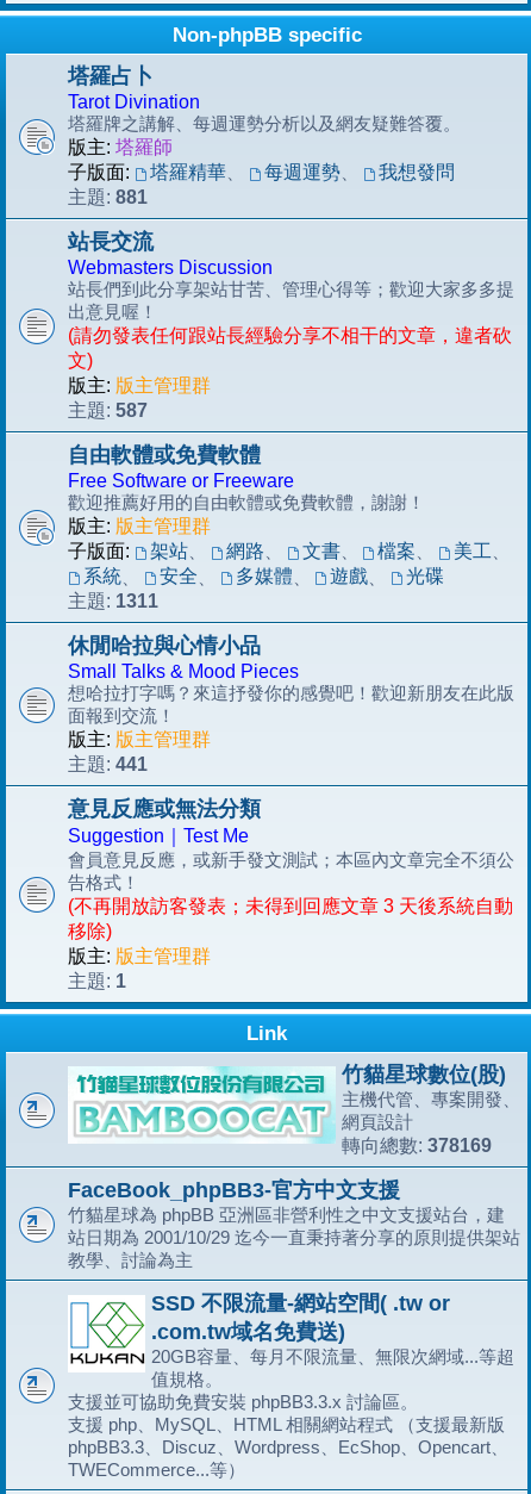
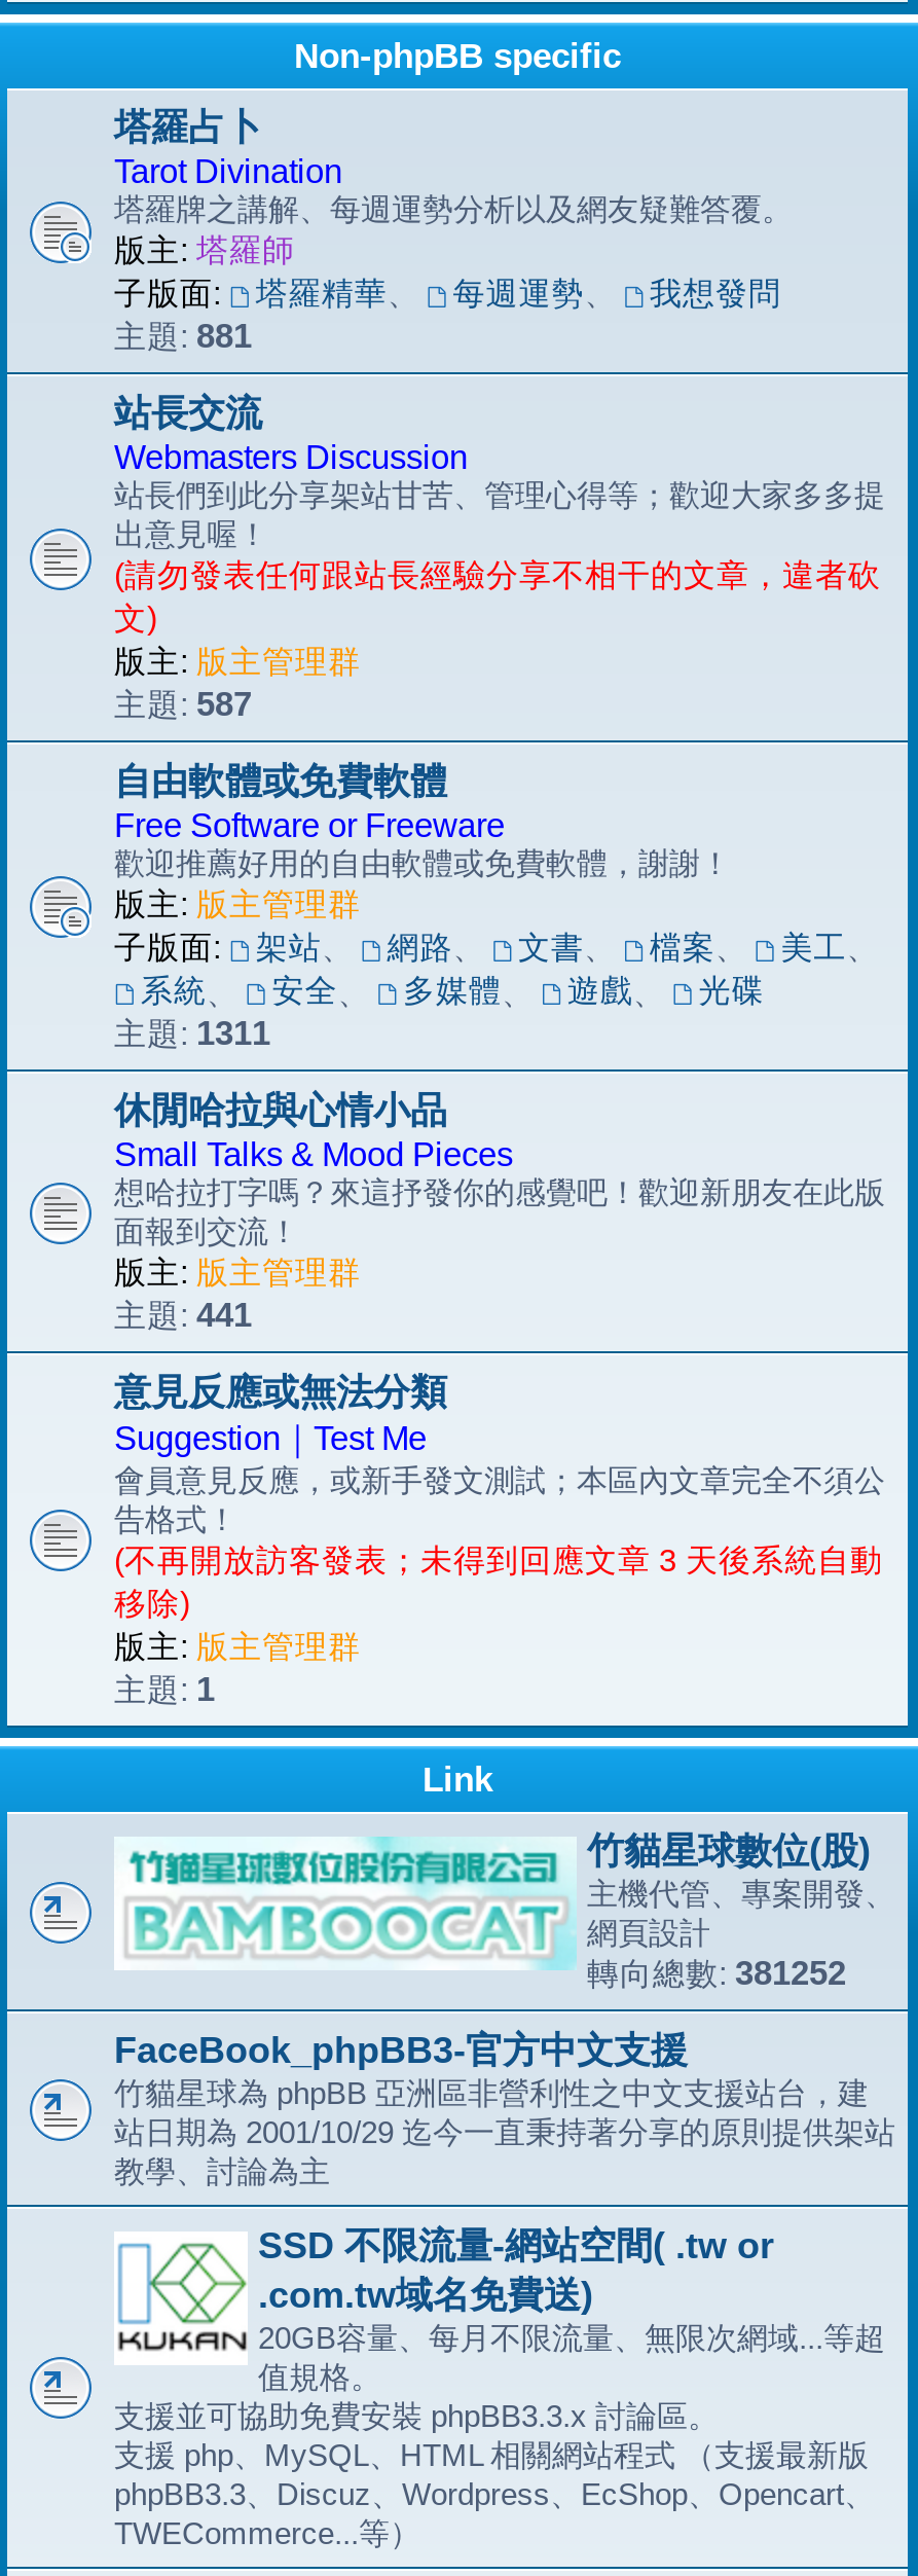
[342,1134,492,1156] 轉向總數: 378169 -> [587,1954,846,1991] 轉向總數: 381252

